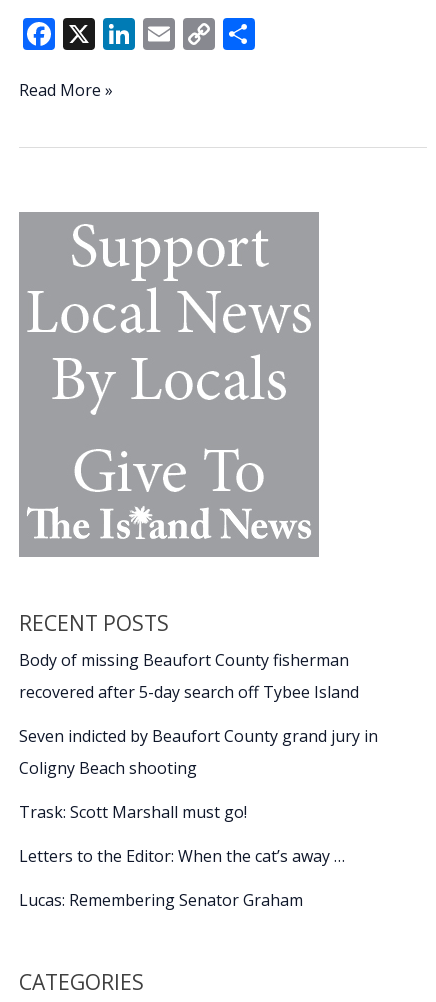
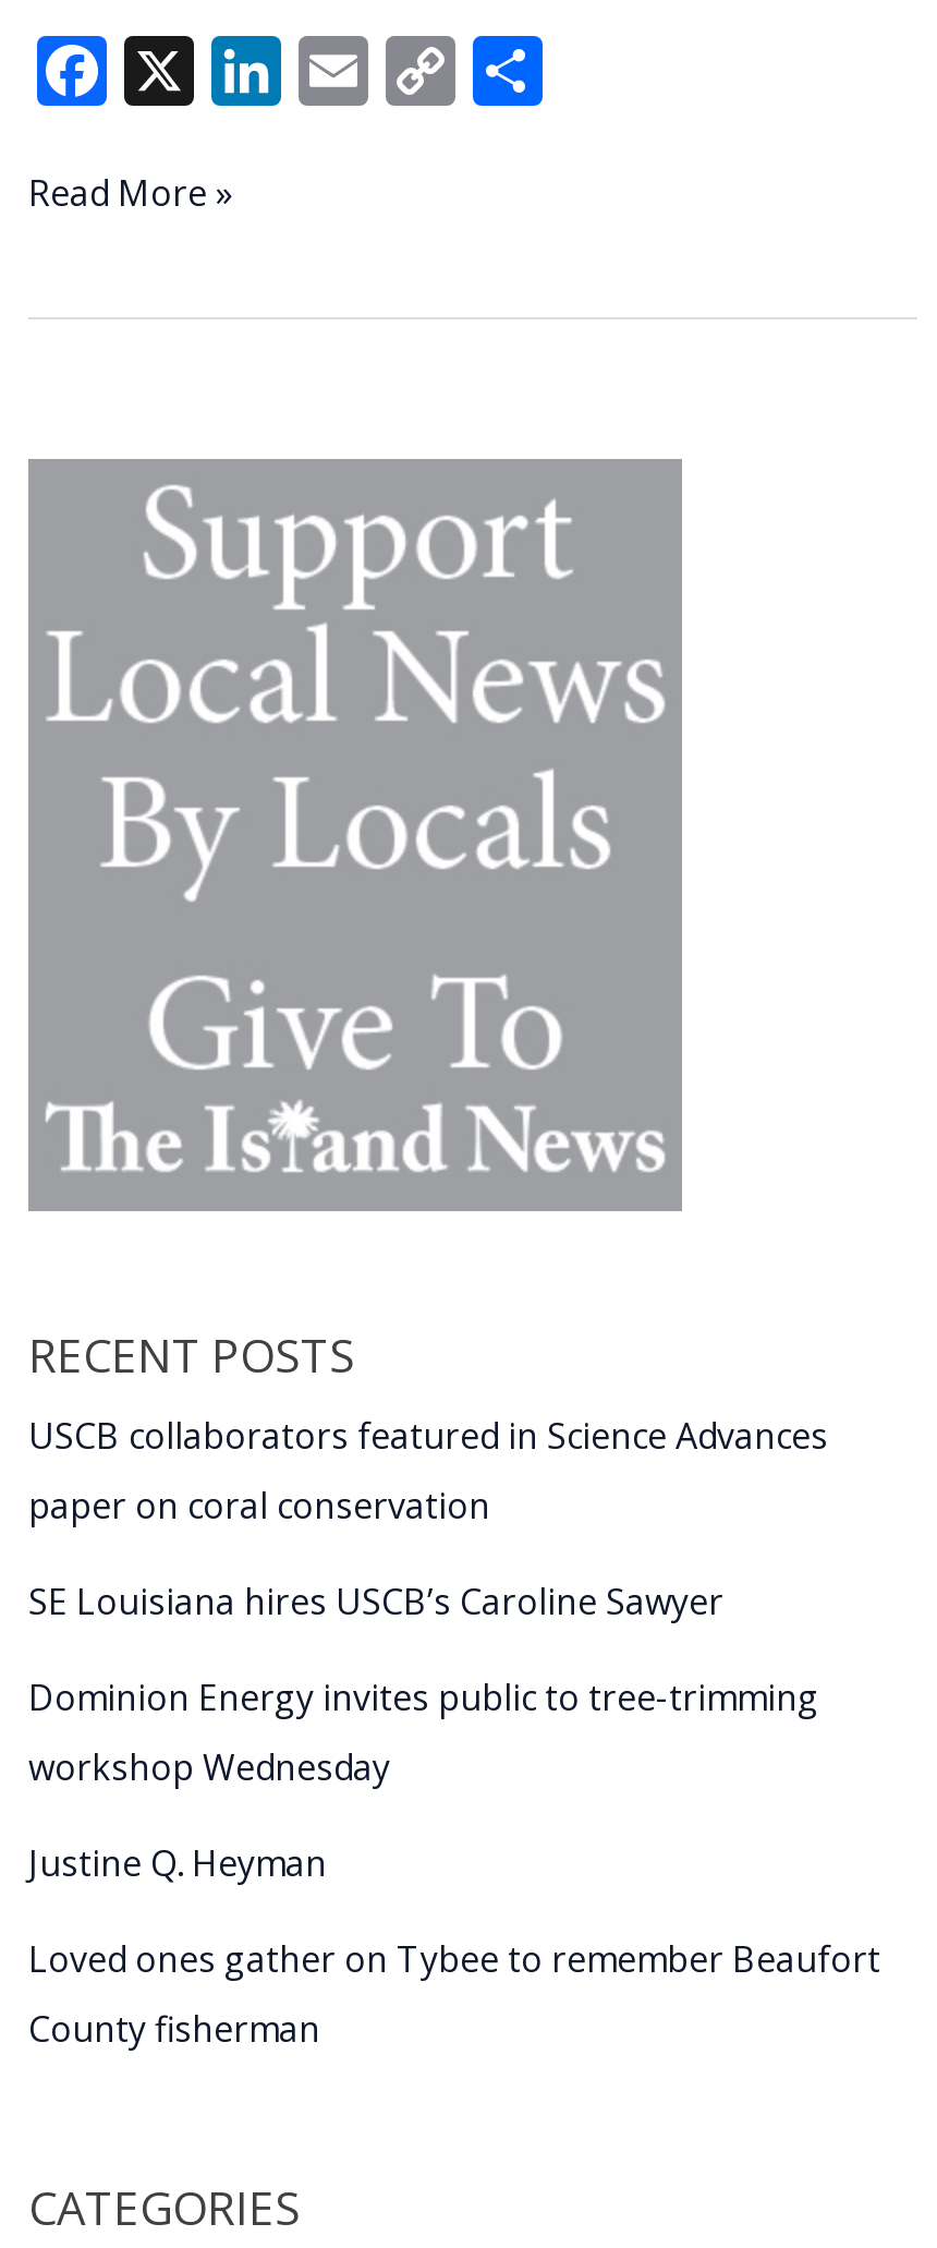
[19,649,378,911] Body of missing Beaufort County fisherman | recovered after 5-day search off Tybee Island | Seven indicted by Beaufort County grand jury in | Coligny Beach shooting | Trask: Scott Marshall must go! | Letters to the Editor: When the cat’s away … | Lucas: Remembering Senator Graham -> [28,1411,880,2052] USCB collaborators featured in Science Advances | paper on coral conservation | SE Louisiana hires USCB’s Caroline Sawyer | Dominion Energy invites public to tree-trimming | workshop Wednesday | Justine Q. Heyman | Loved ones gather on Tybee to remember Beaufort | County fisherman

